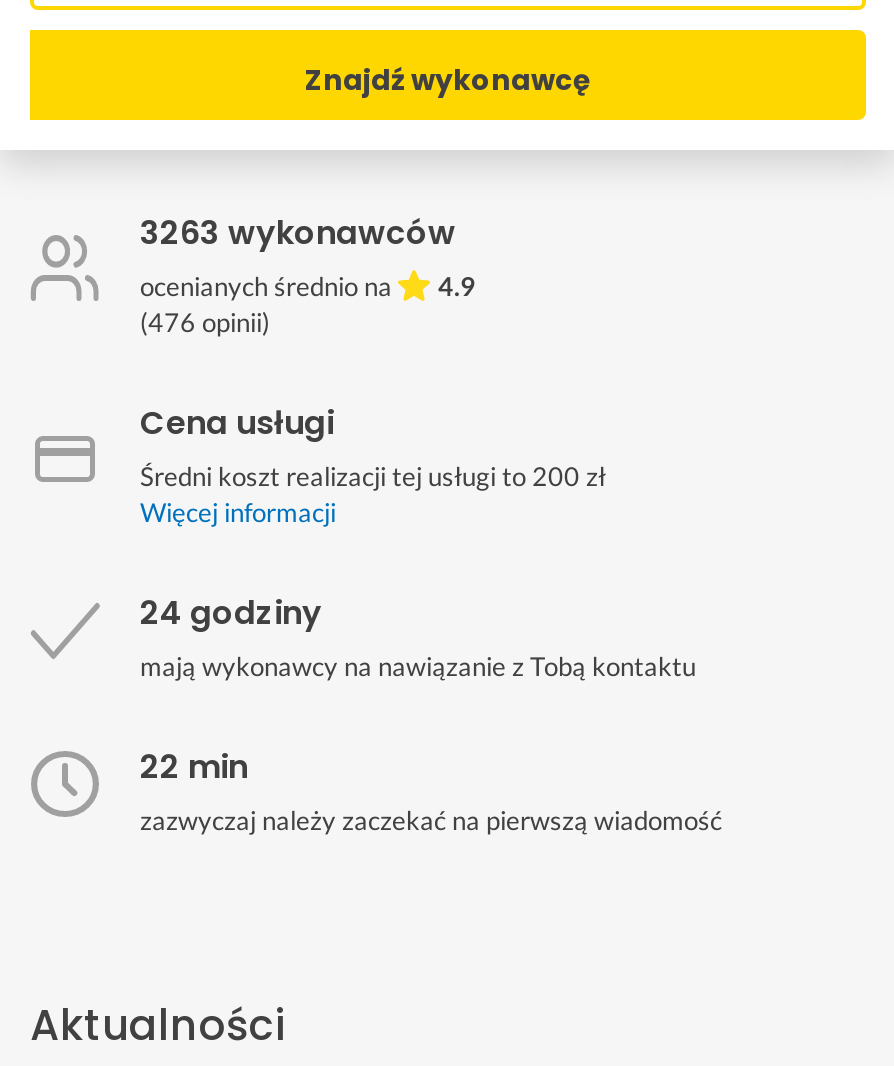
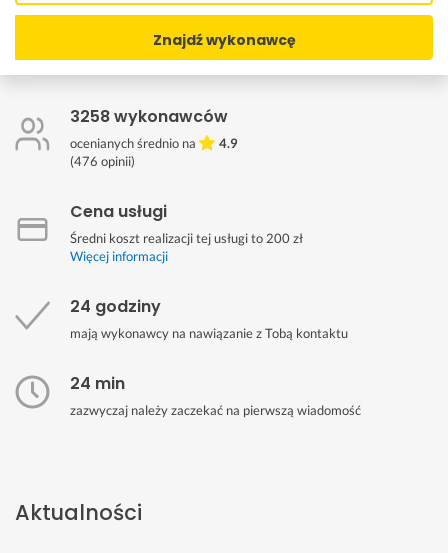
[140,210,456,256] 3263 wykonawców -> [70,105,228,128] 3258 wykonawców
[140,744,248,790] 22 min -> [70,372,125,395] 24 min

